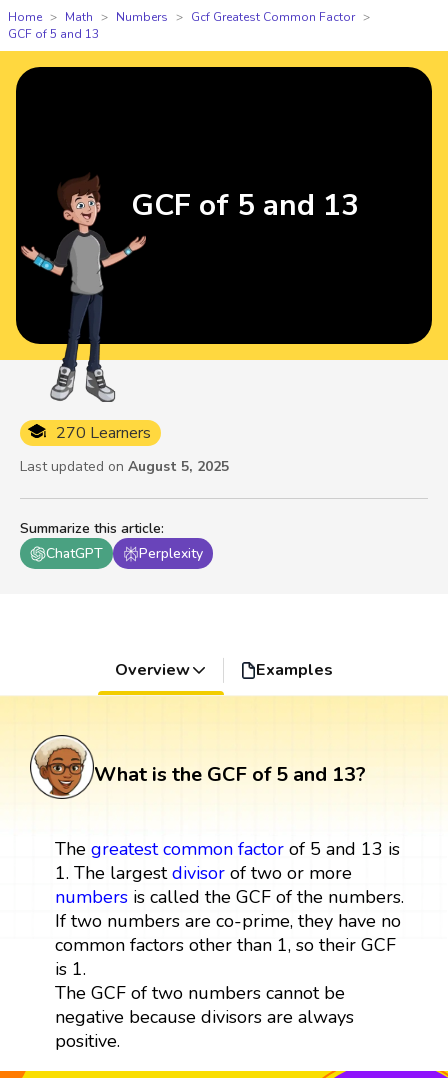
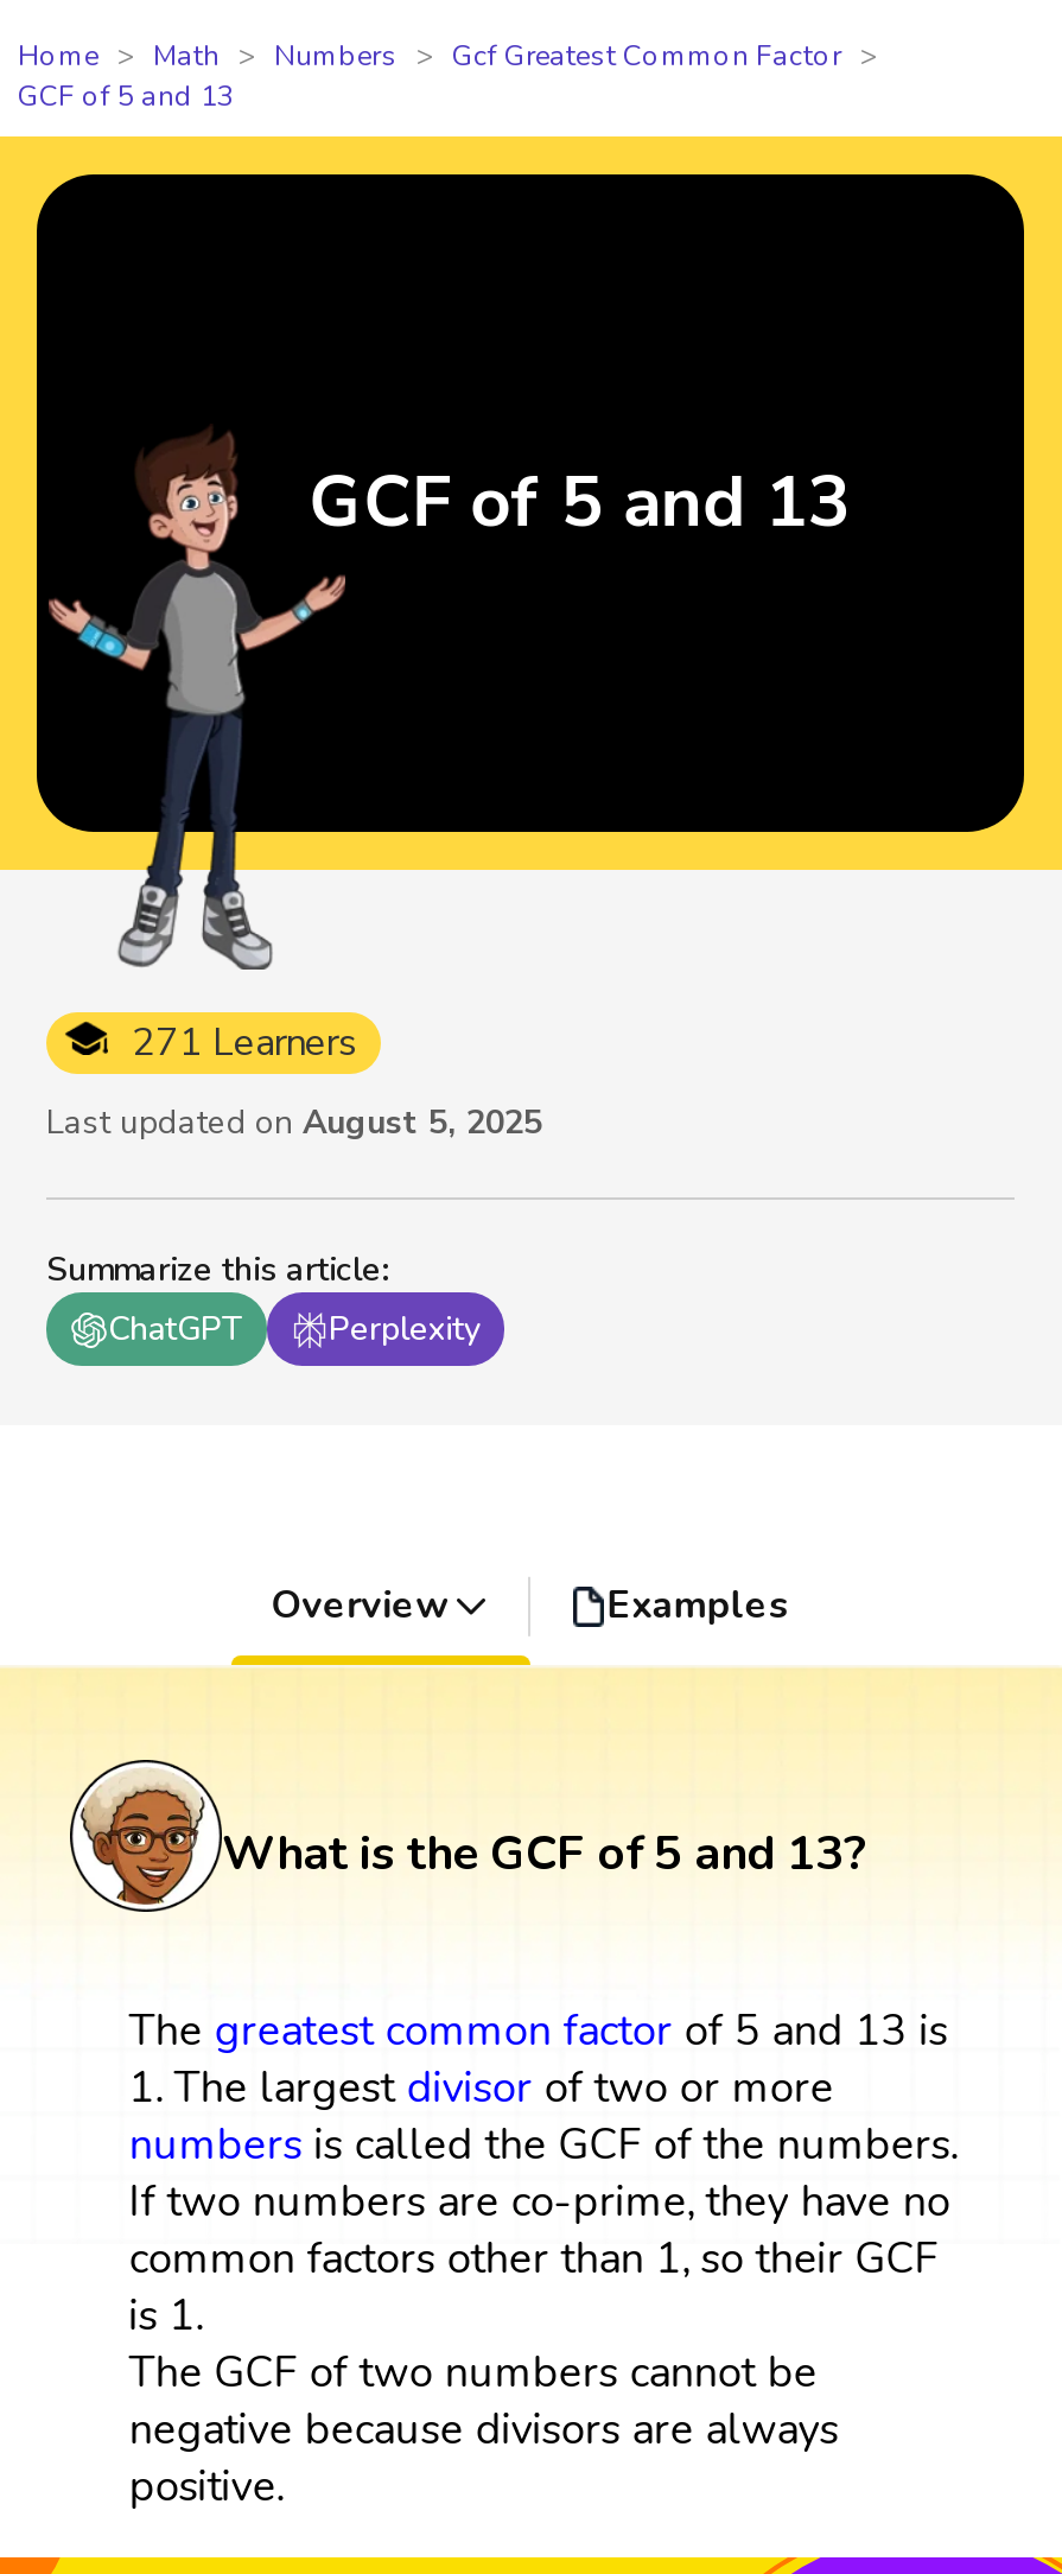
[56,422,151,444] 270 Learners -> [132,1018,357,1070] 271 Learners

